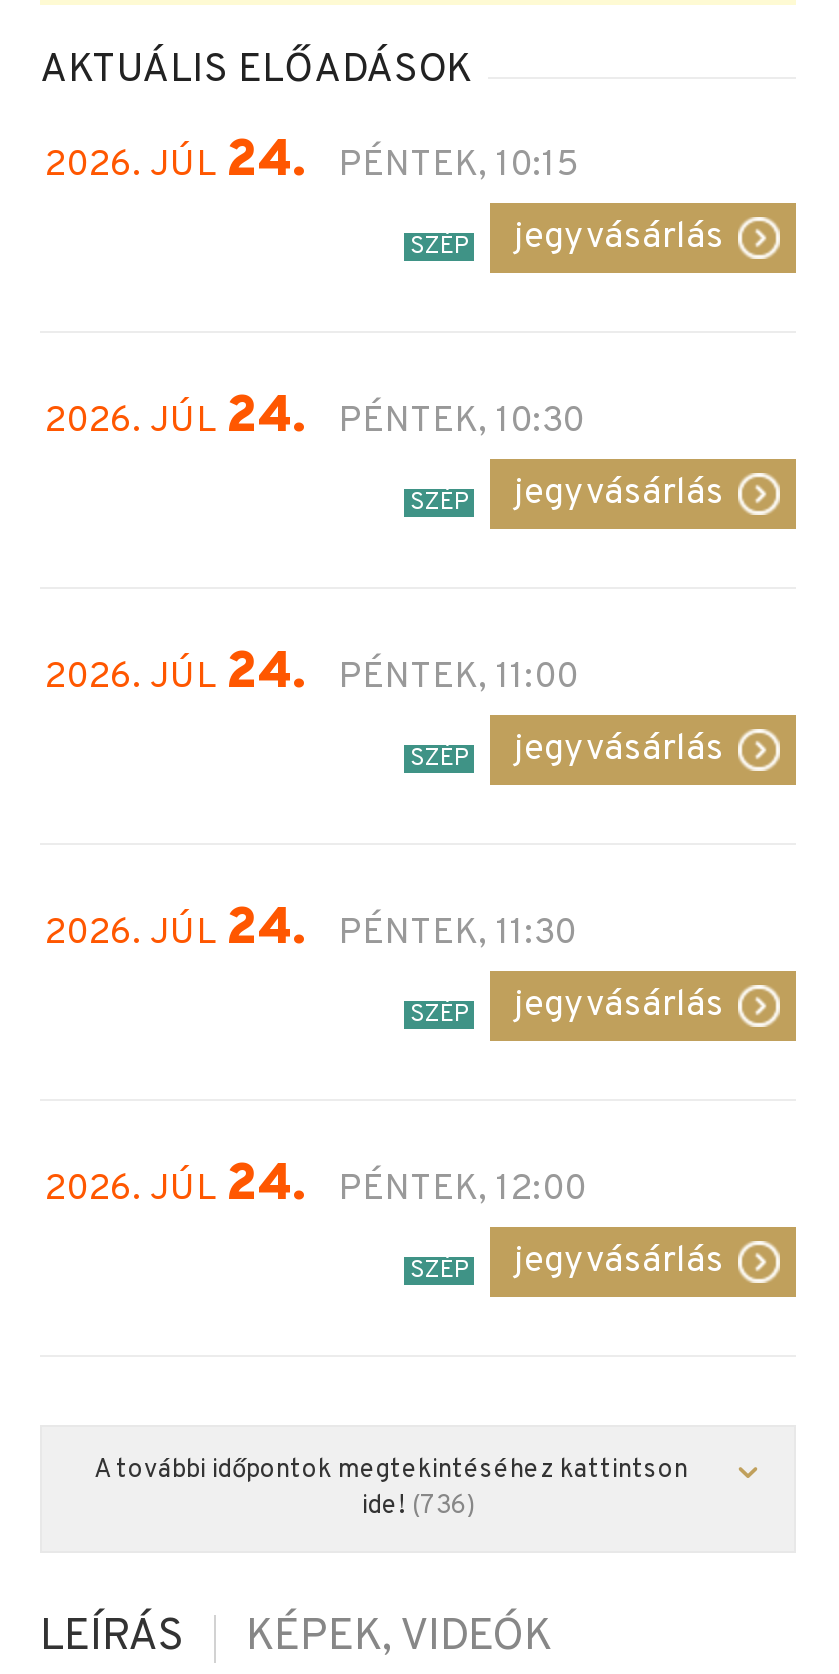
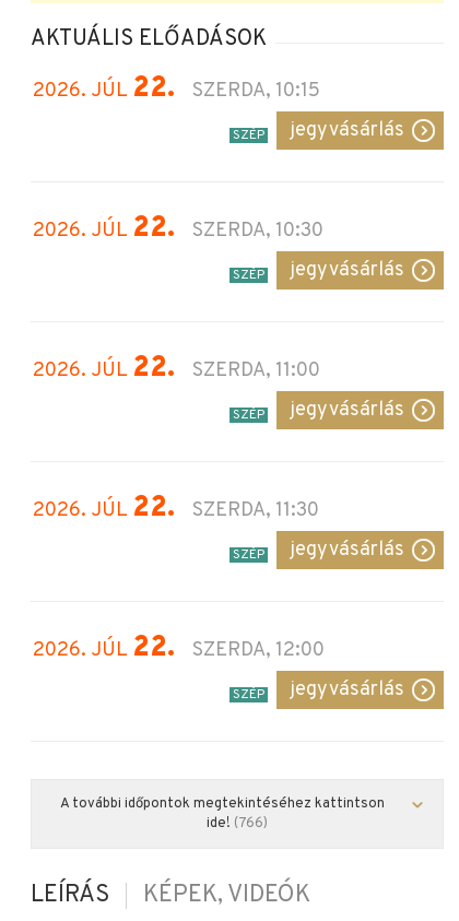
[44,129,578,195] 2026. JÚL 24. PÉNTEK, 10:15 -> [33,71,320,107] 2026. JÚL 22. SZERDA, 10:15
[44,385,584,451] 2026. JÚL 24. PÉNTEK, 10:30 -> [33,211,323,247] 2026. JÚL 22. SZERDA, 10:30
[44,641,578,707] 2026. JÚL 24. PÉNTEK, 11:00 -> [33,351,320,387] 2026. JÚL 22. SZERDA, 11:00
[44,897,576,963] 2026. JÚL 24. PÉNTEK, 11:30 -> [33,491,319,527] 2026. JÚL 22. SZERDA, 11:30
[44,1153,586,1219] 2026. JÚL 24. PÉNTEK, 12:00 -> [33,630,325,666] 2026. JÚL 22. SZERDA, 12:00
[362,1491,474,1523] ide! (736) -> [207,815,268,832] ide! (766)

